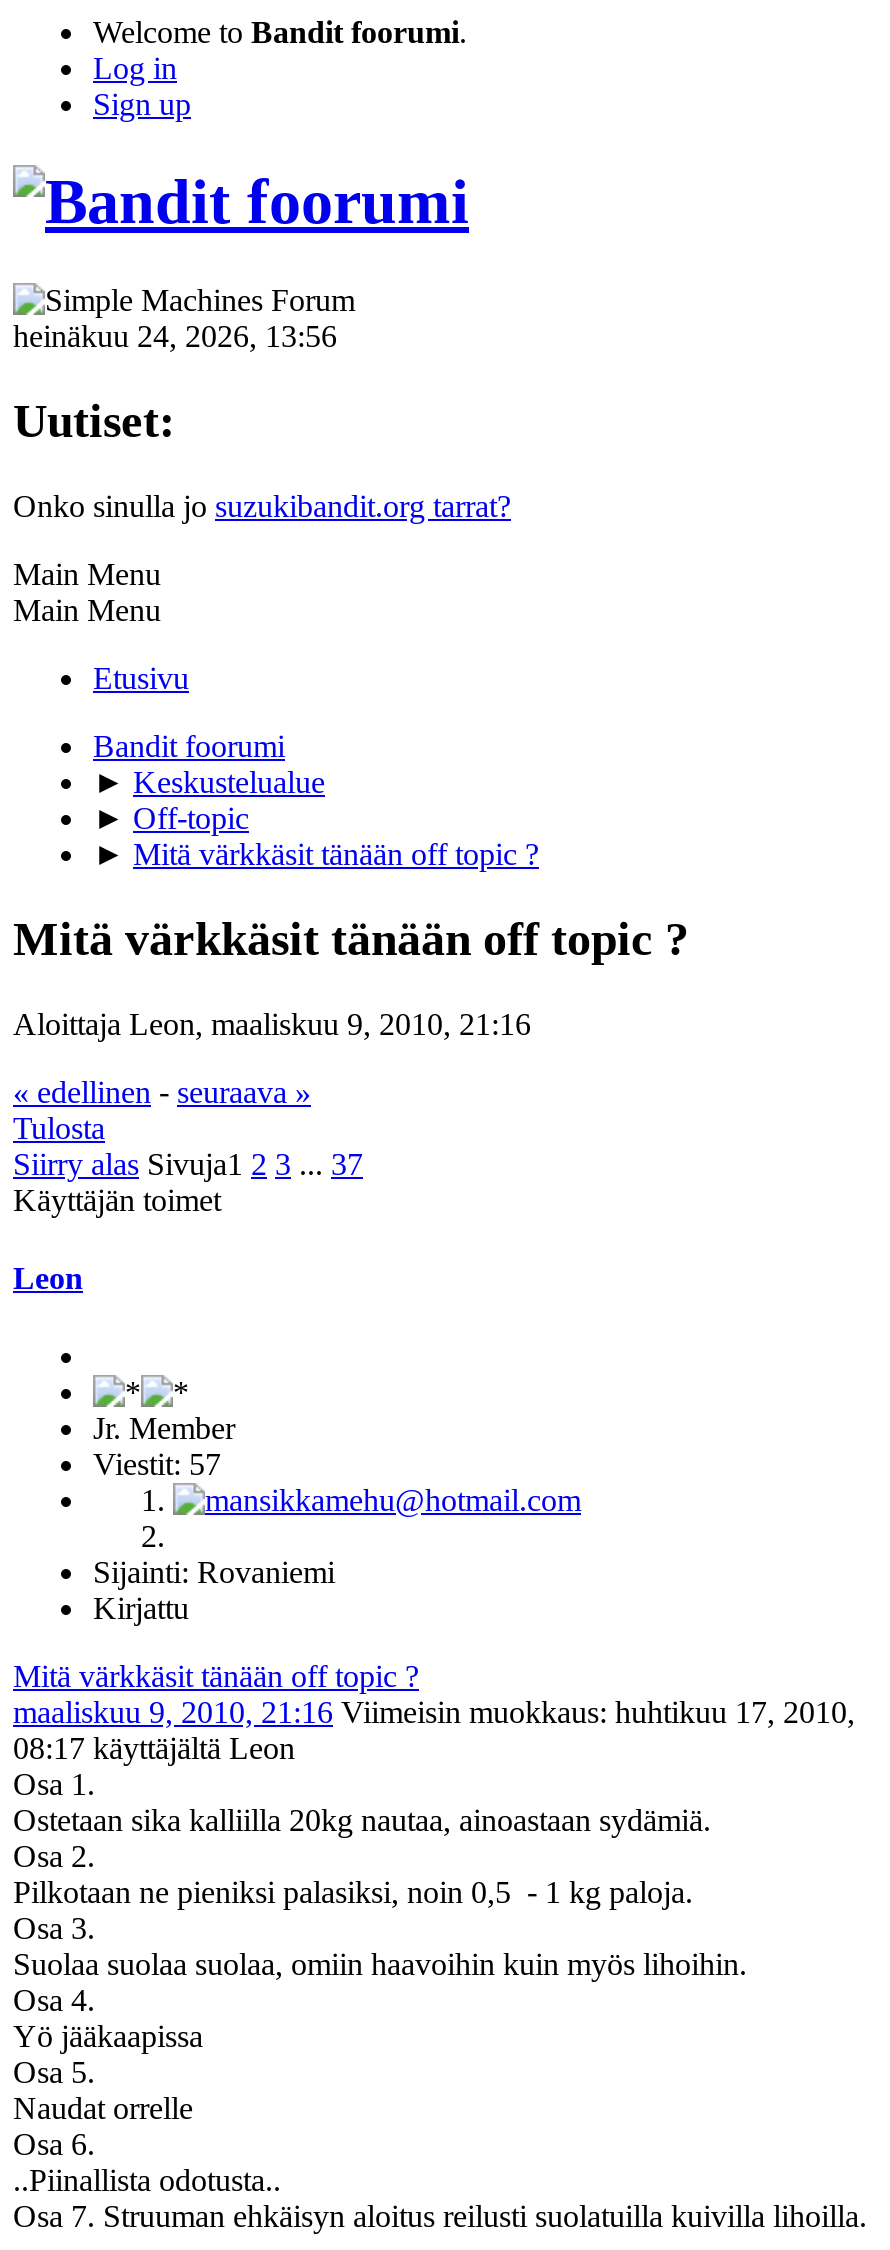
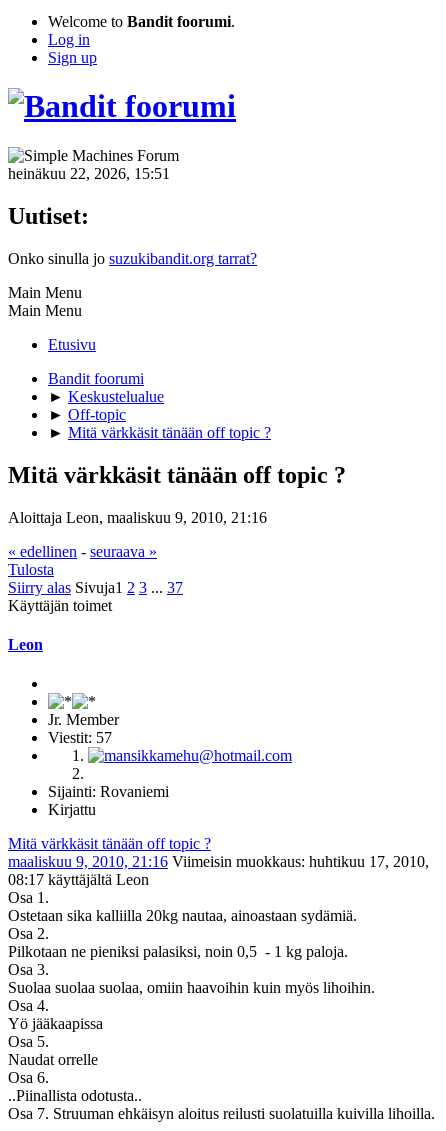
[13,319,337,353] heinäkuu 24, 2026, 13:56 -> [8,165,170,182] heinäkuu 22, 2026, 15:51

